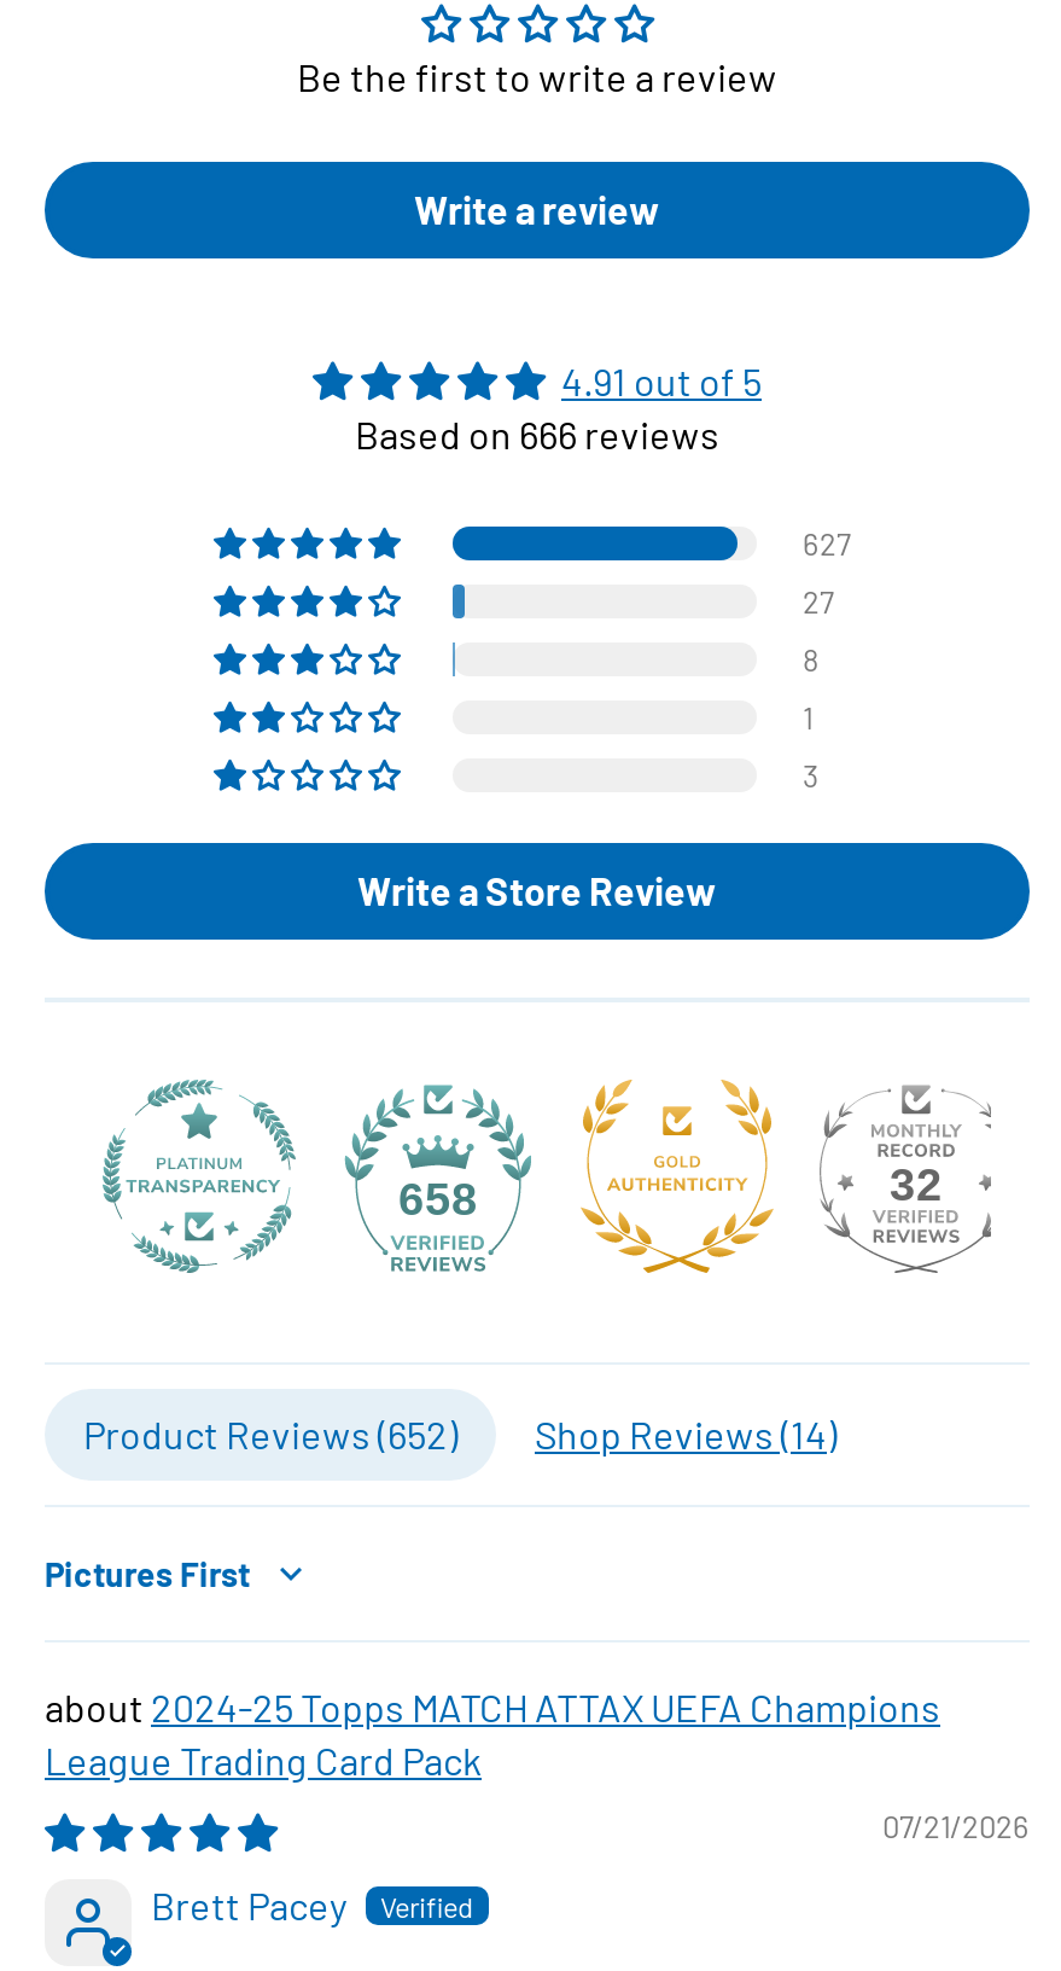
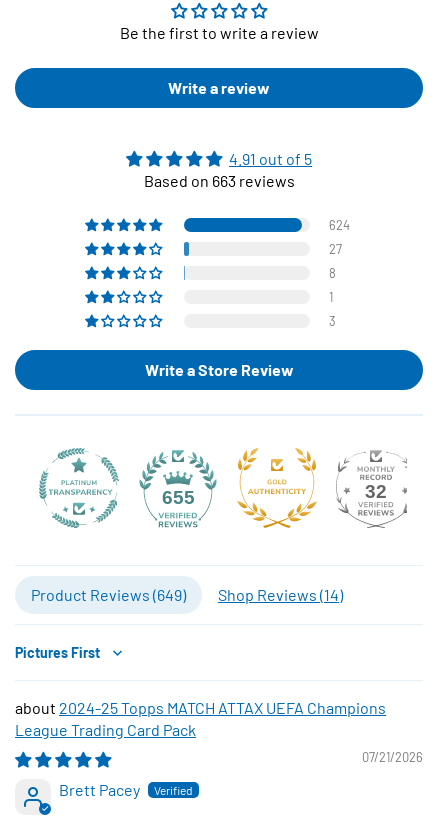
[355,411,719,457] Based on 666 reviews -> [143,171,294,190] Based on 663 reviews
[803,524,851,563] 627 -> [329,217,350,233] 624
[398,1174,478,1225] 658 -> [161,487,194,508] 655
[83,1411,457,1457] Product Reviews (652) -> [31,585,186,604] Product Reviews (649)

